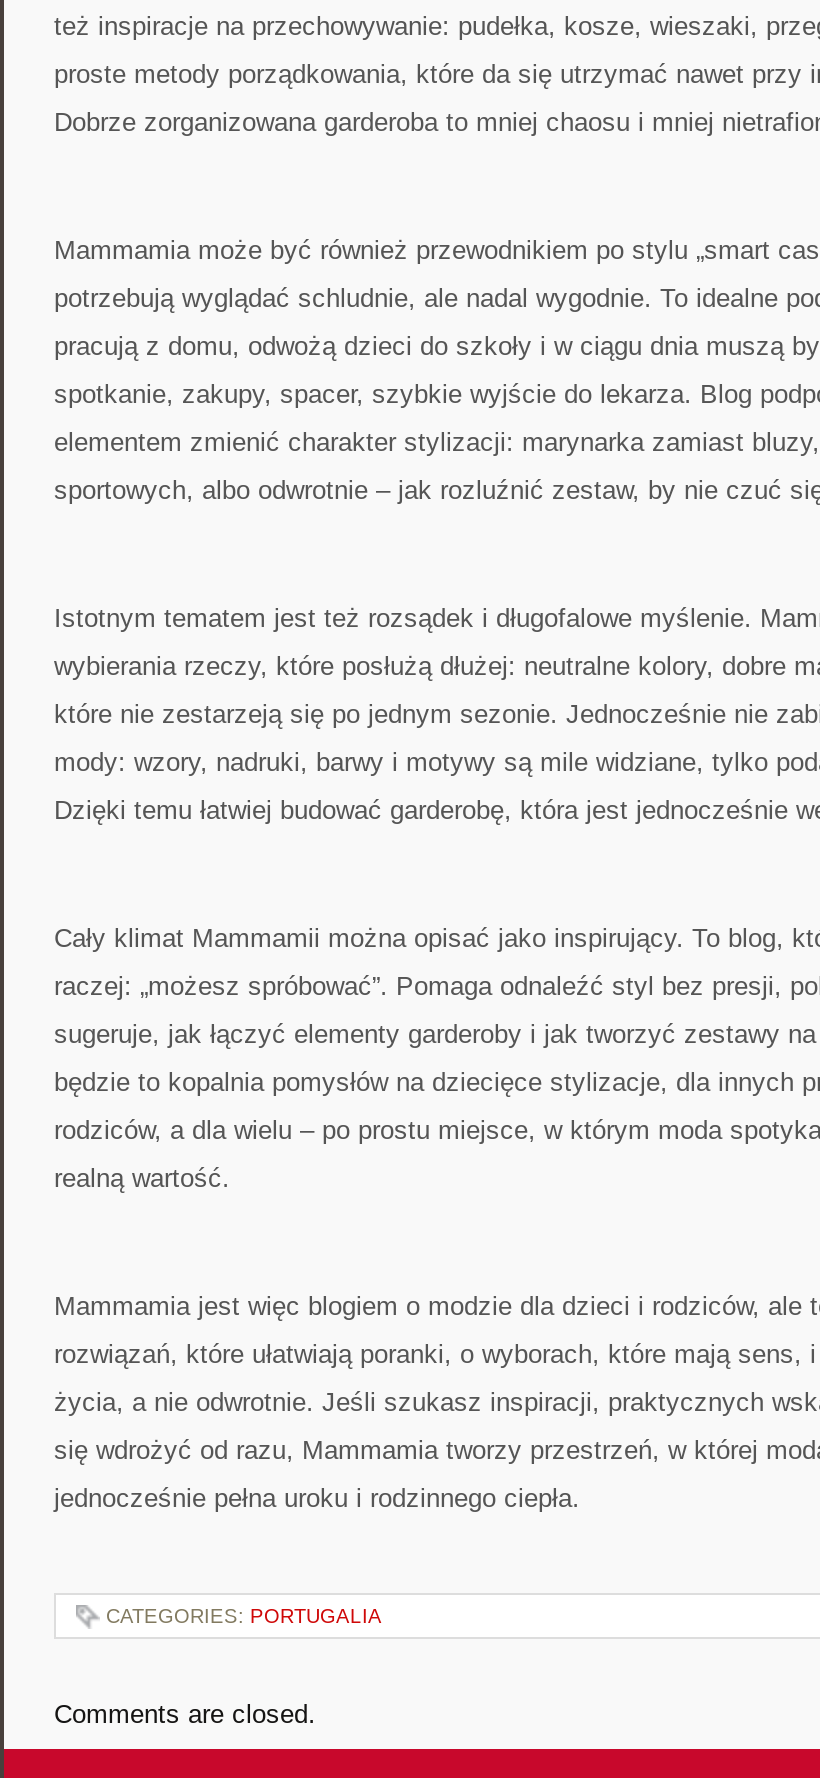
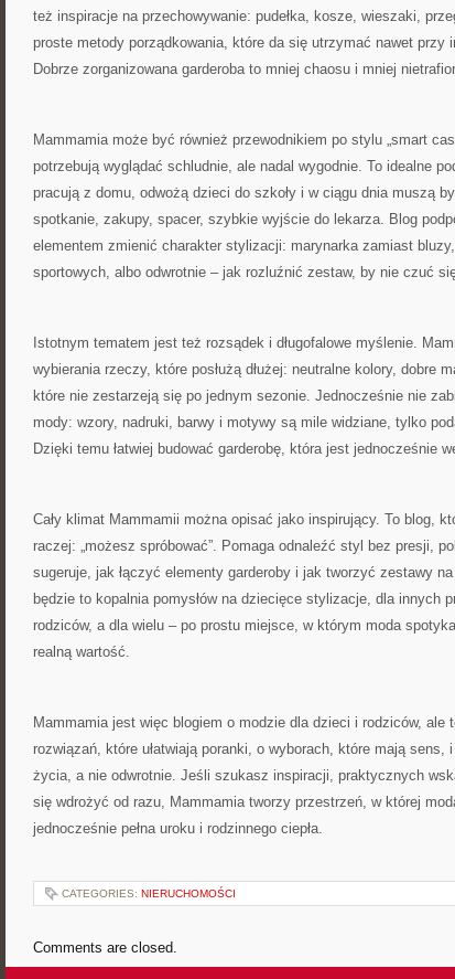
[106,1605,382,1627] CATEGORIES: PORTUGALIA -> [62,887,236,900] CATEGORIES: NIERUCHOMOŚCI

